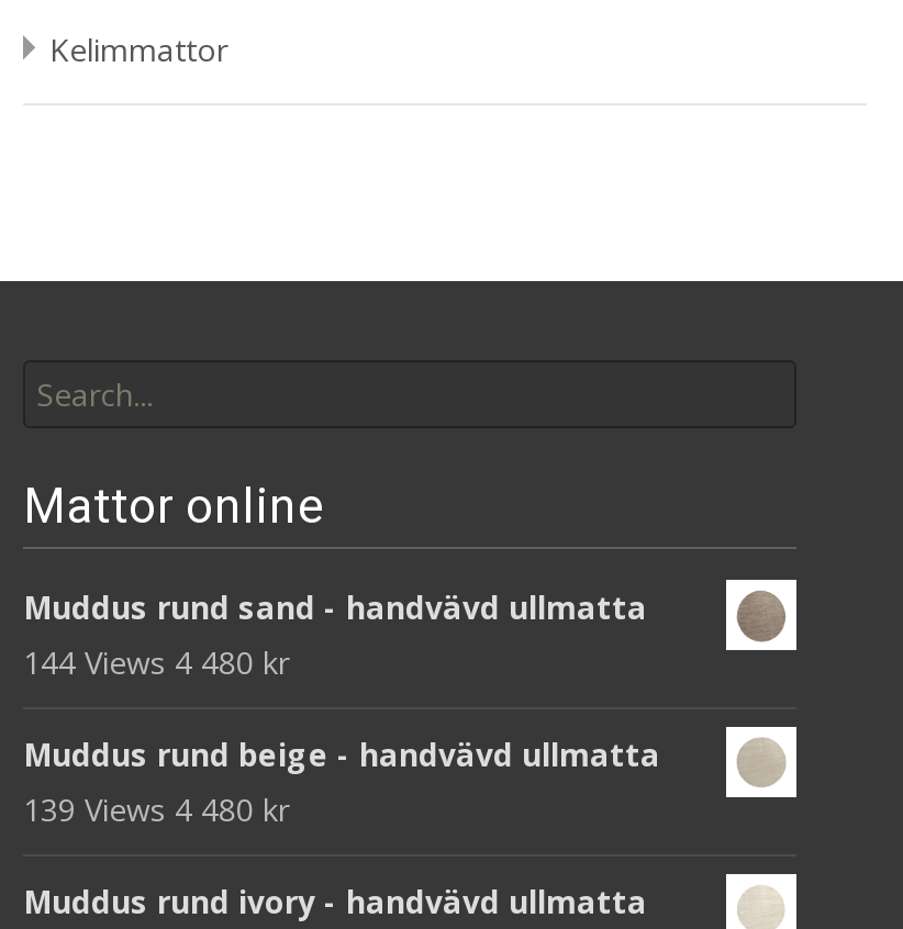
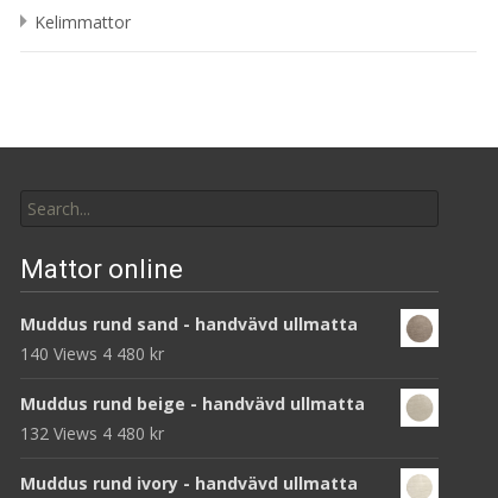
[23,640,289,682] 144 Views 4 480 kr -> [20,342,164,364] 140 Views 4 480 kr
[23,788,289,829] 139 Views 4 480 kr -> [20,421,164,444] 132 Views 4 480 kr

